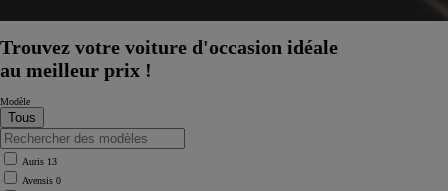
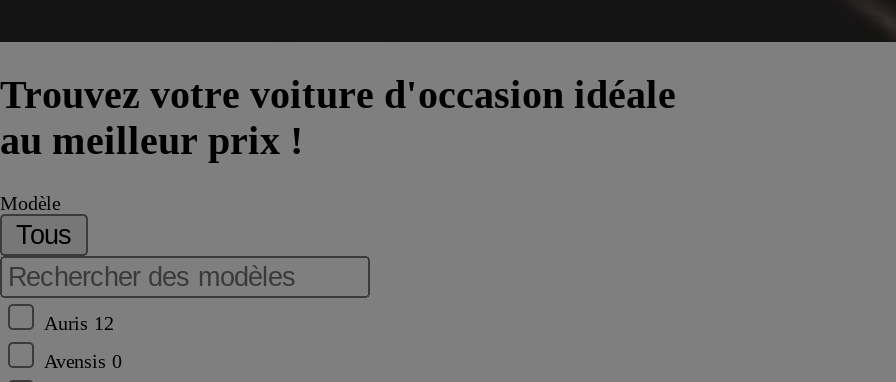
[22,156,57,167] Auris 13 -> [44,312,114,334] Auris 12

